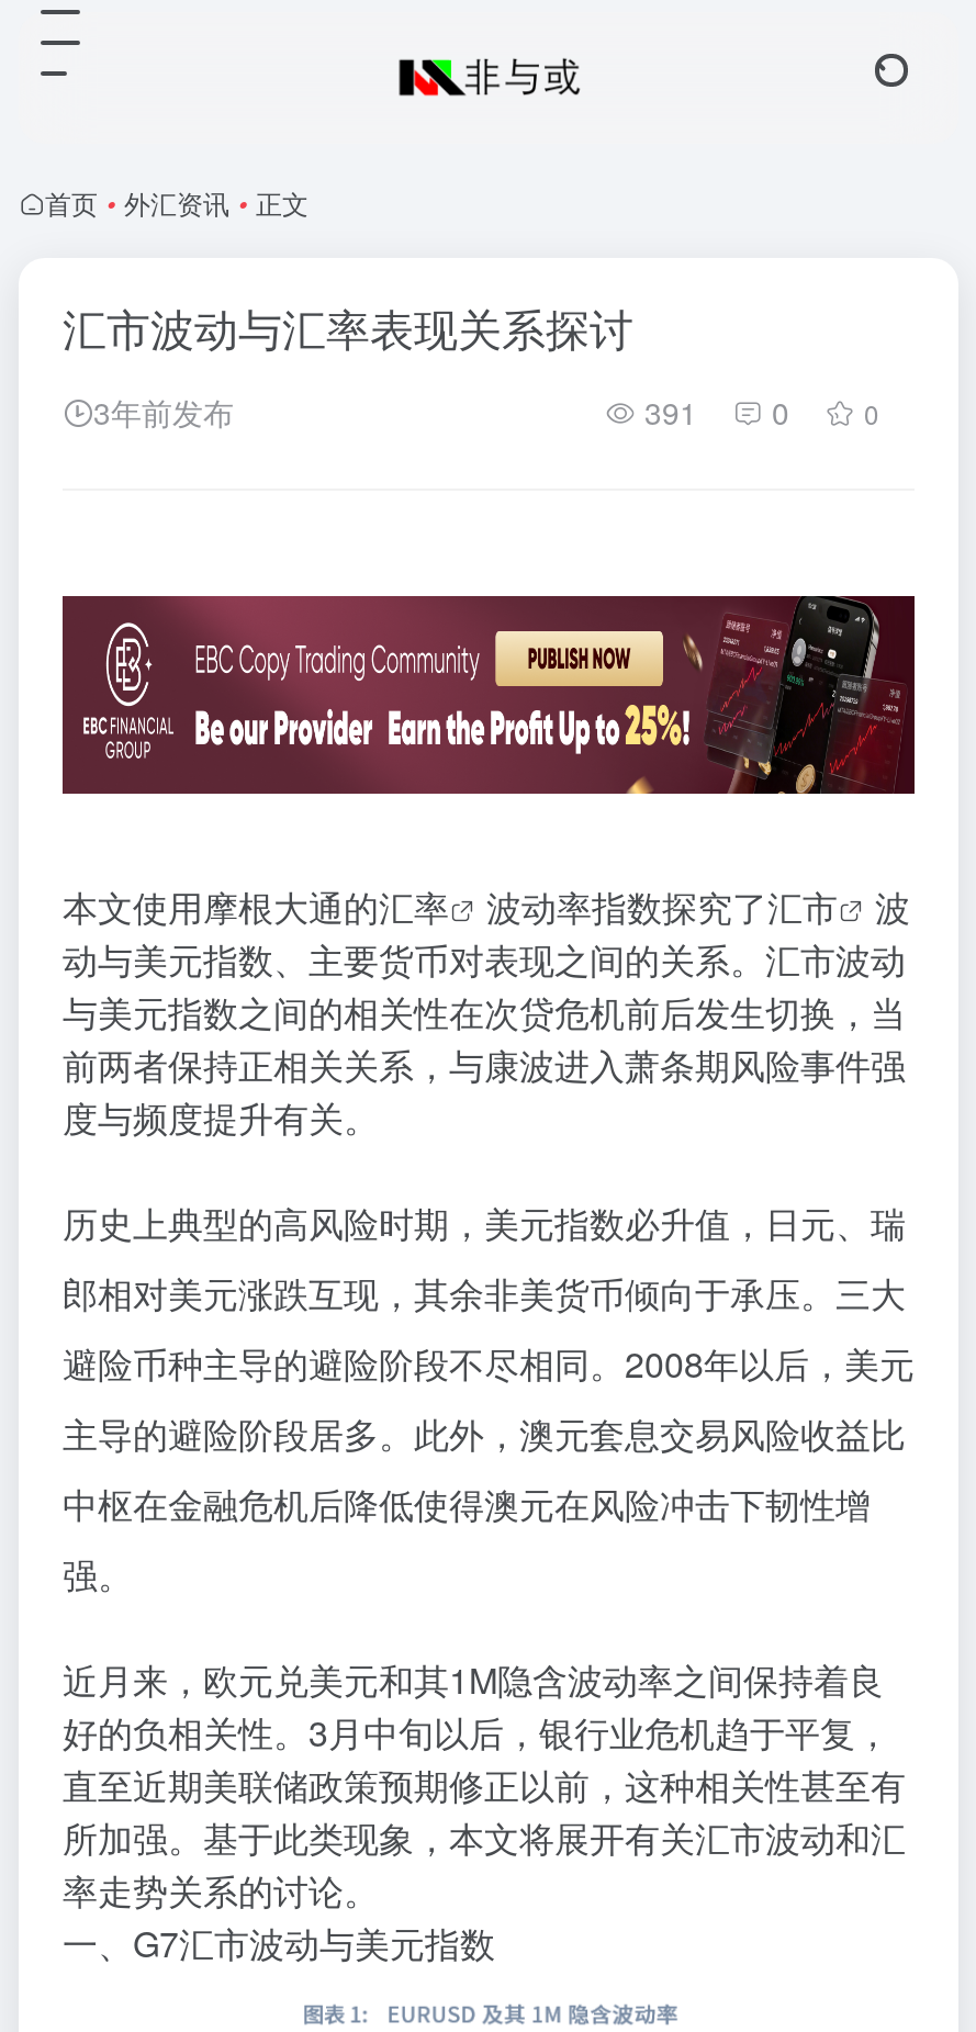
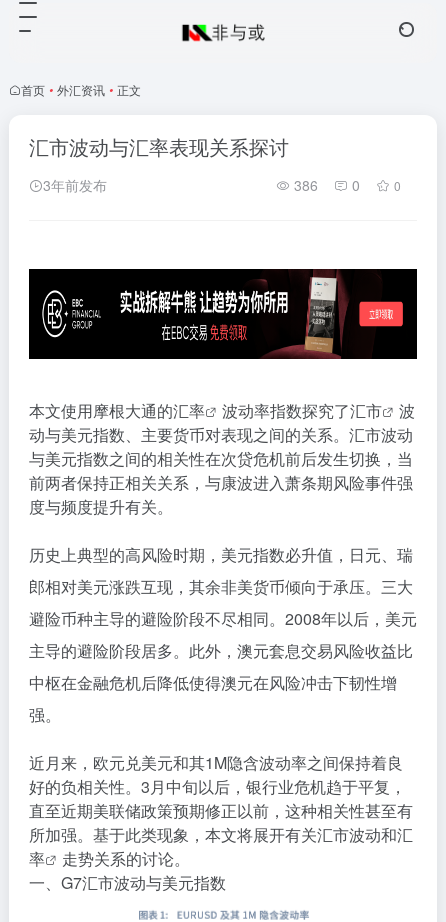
[636,390,879,434] 391 0 0 -> [290,175,401,195] 386 0 0
[63,594,915,796] [image] -> [30,268,417,360] [image]

